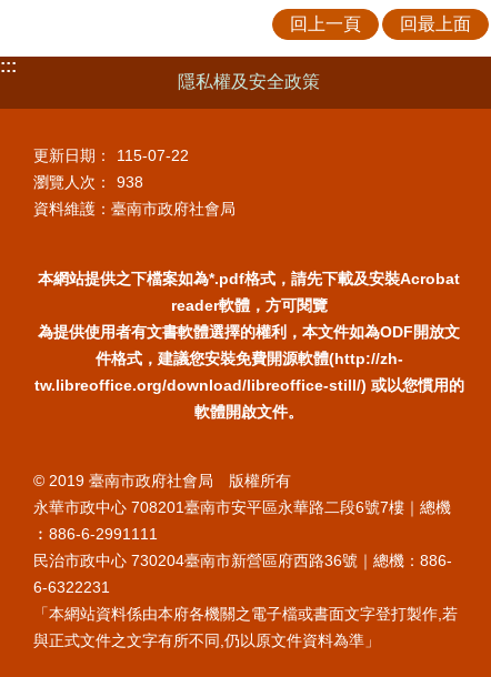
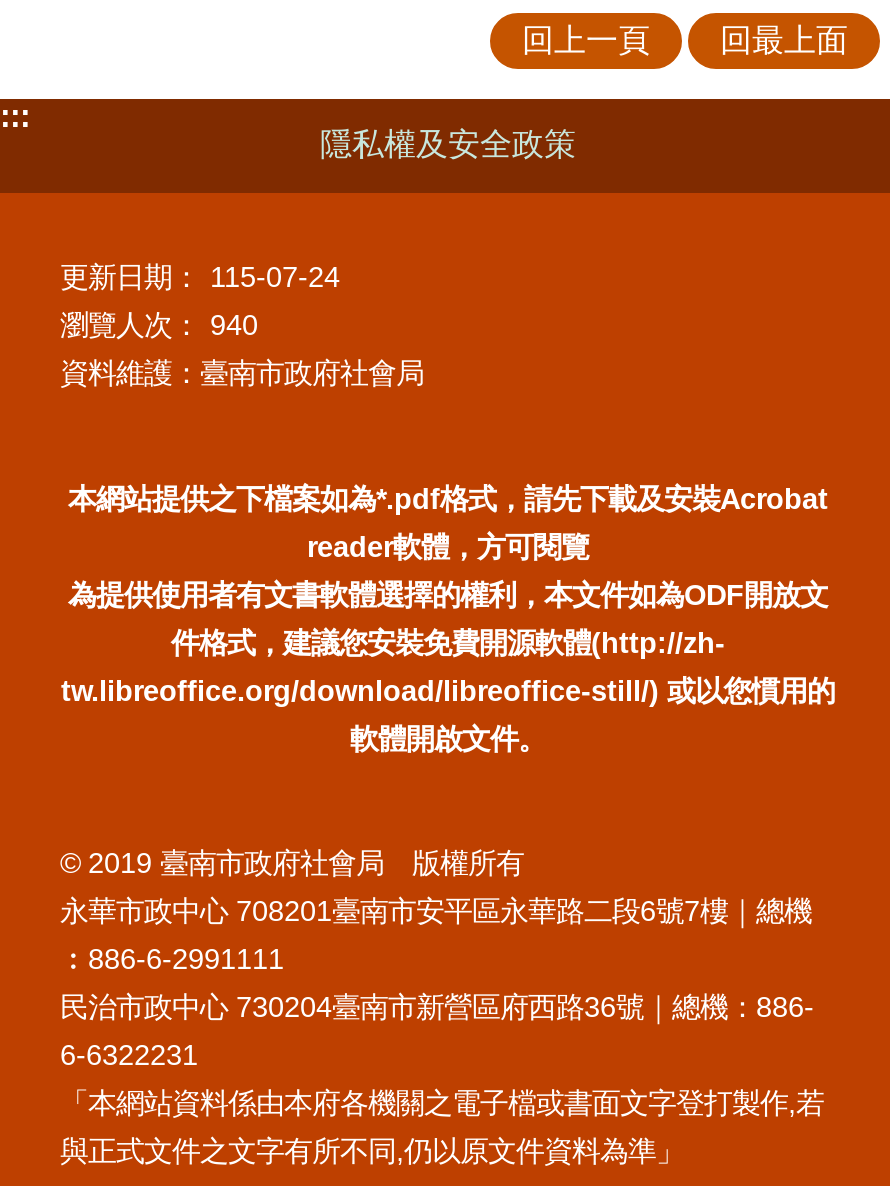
[33,147,189,164] 更新日期： 115-07-22 -> [60,261,340,293] 更新日期： 115-07-24
[33,173,143,191] 瀏覽人次： 938 -> [60,309,258,341] 瀏覽人次： 940

